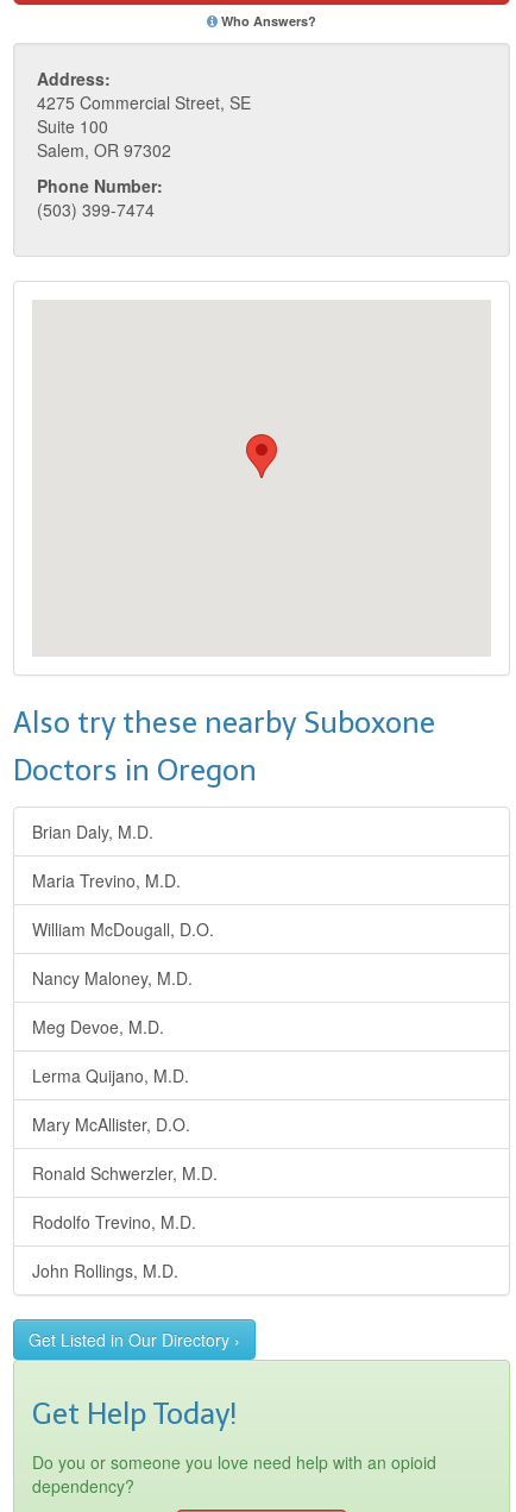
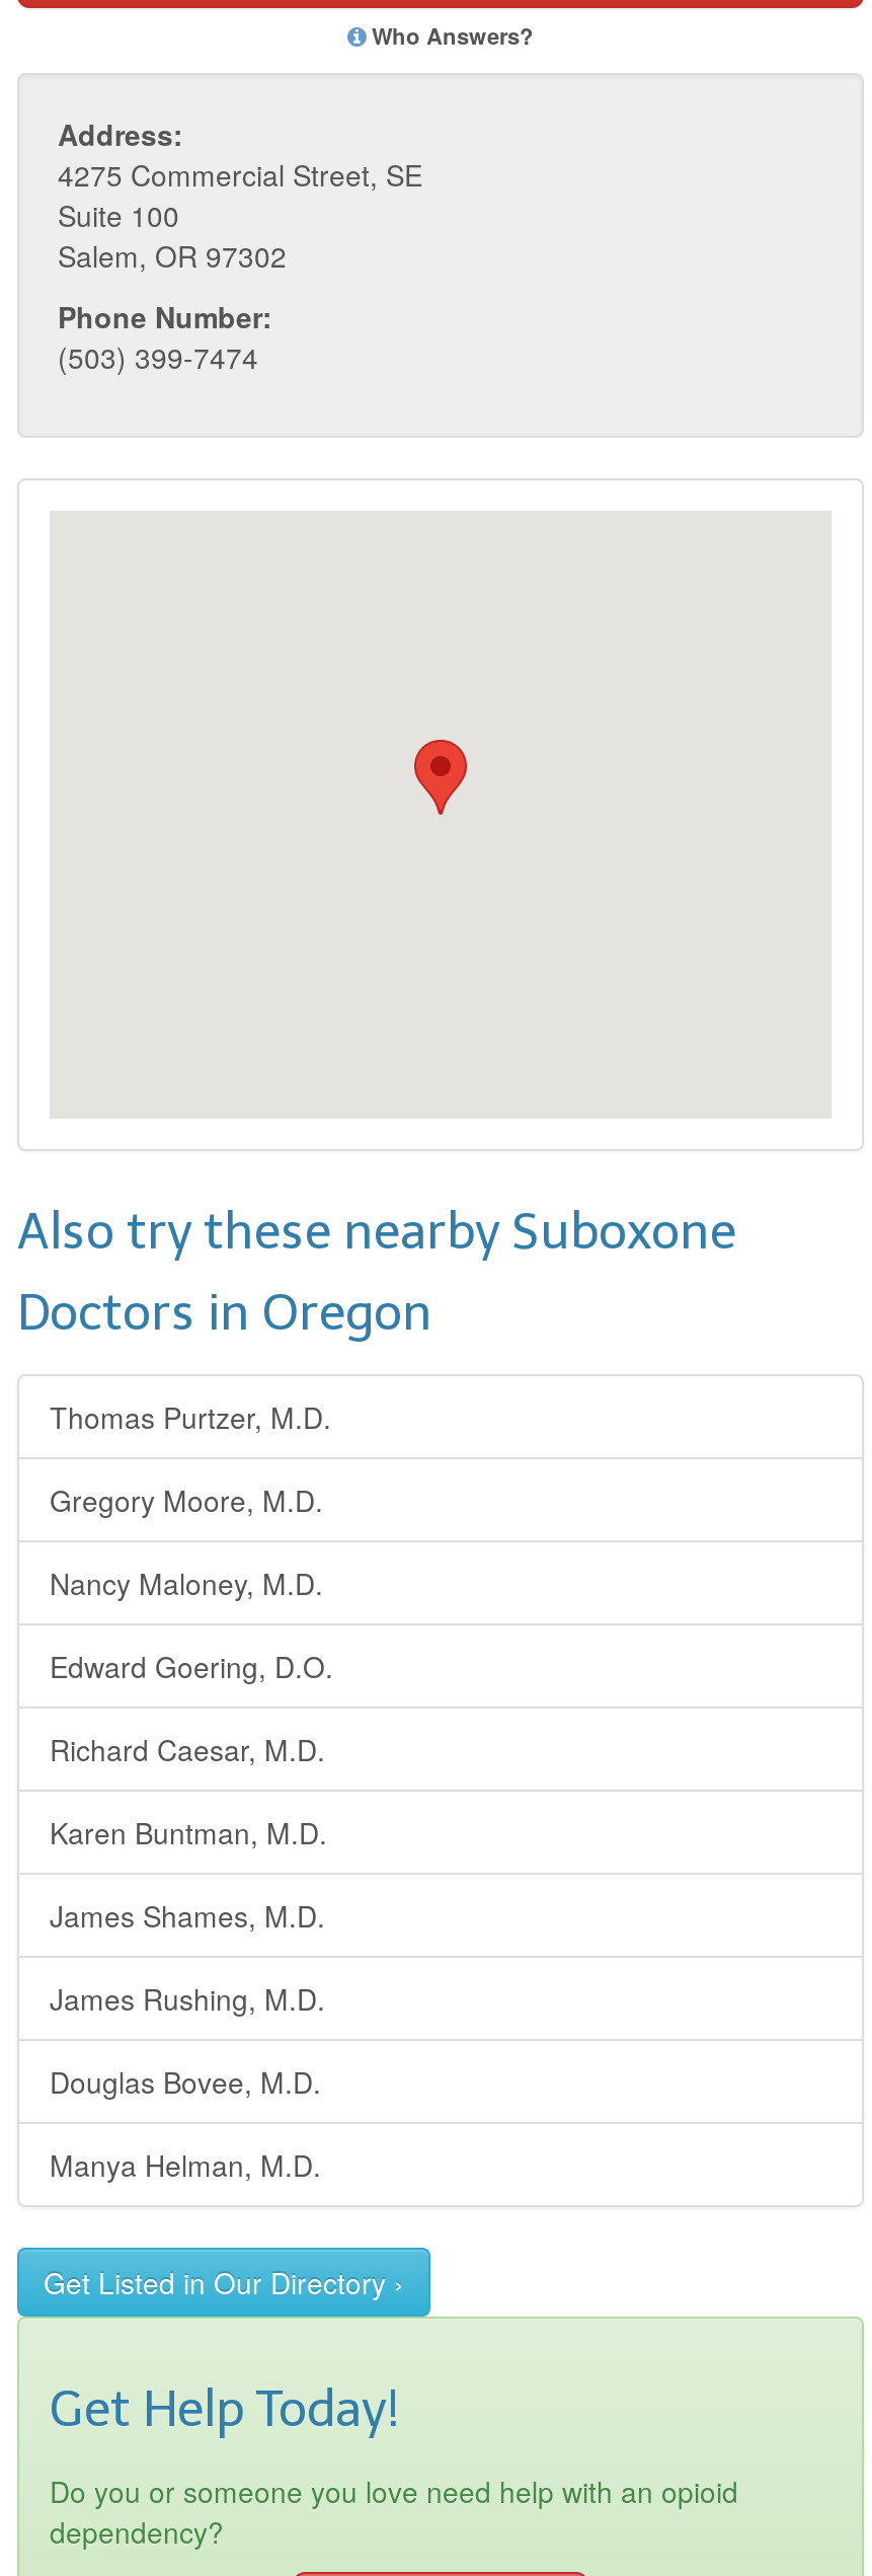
[32,820,214,941] Brian Daly, M.D. | Maria Trevino, M.D. | William McDougall, D.O. -> [50,1396,331,1520] Thomas Purtzer, M.D. | Gregory Moore, M.D.
moved [32,966,193,990] -> [50,1563,323,1603]: Nancy Maloney, M.D.
[32,1015,218,1282] Meg Devoe, M.D. | Lerma Quijano, M.D. | Mary McAllister, D.O. | Ronald Schwerzler, M.D. | Rodolfo Trevino, M.D. | John Rollings, M.D. -> [50,1646,333,2185] Edward Goering, D.O. | Richard Caesar, M.D. | Karen Buntman, M.D. | James Shames, M.D. | James Rushing, M.D. | Douglas Bovee, M.D. | Manya Helman, M.D.

